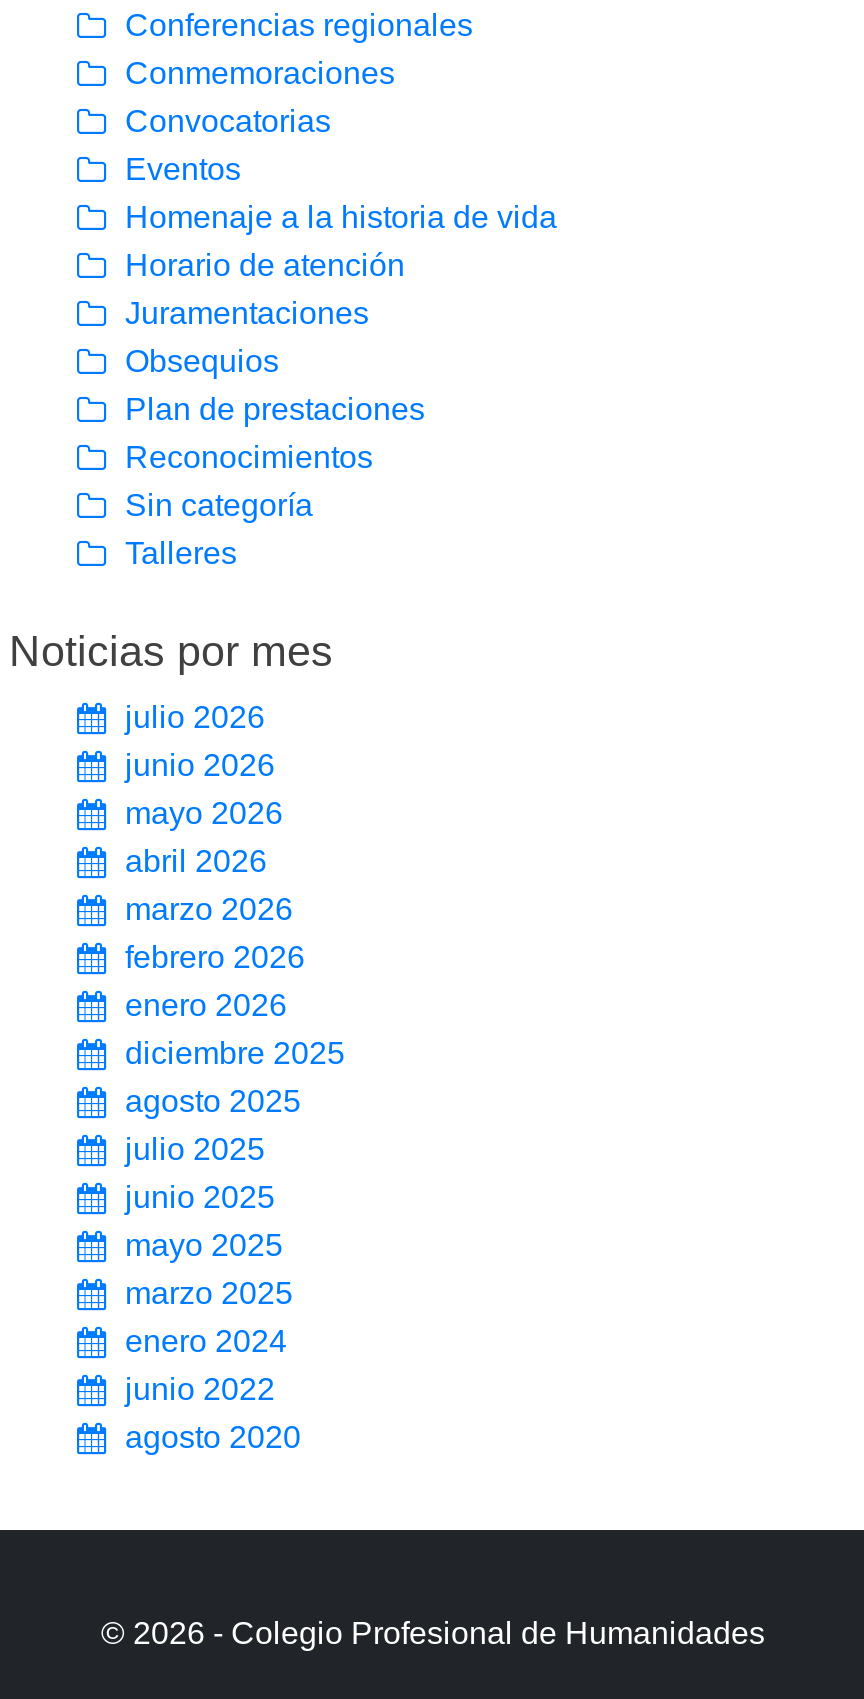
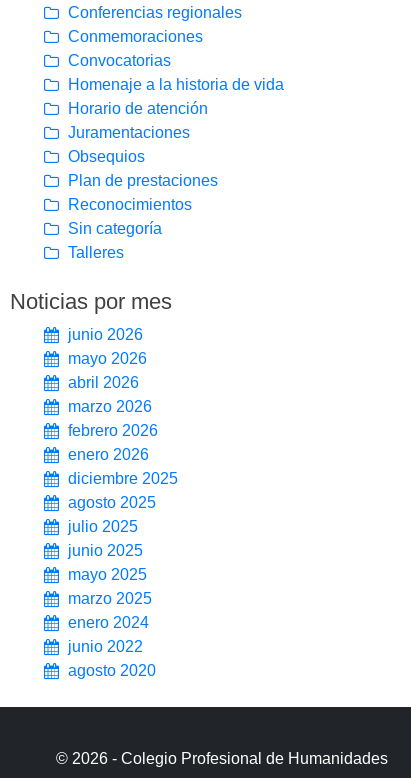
[125,152,241,186] Eventos -> none
[125,700,265,734] julio 2026 -> none

